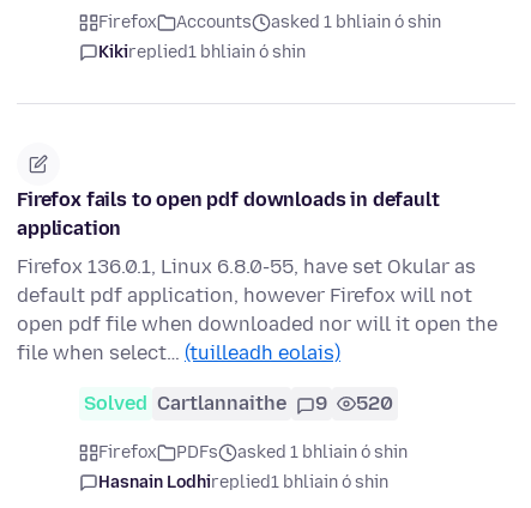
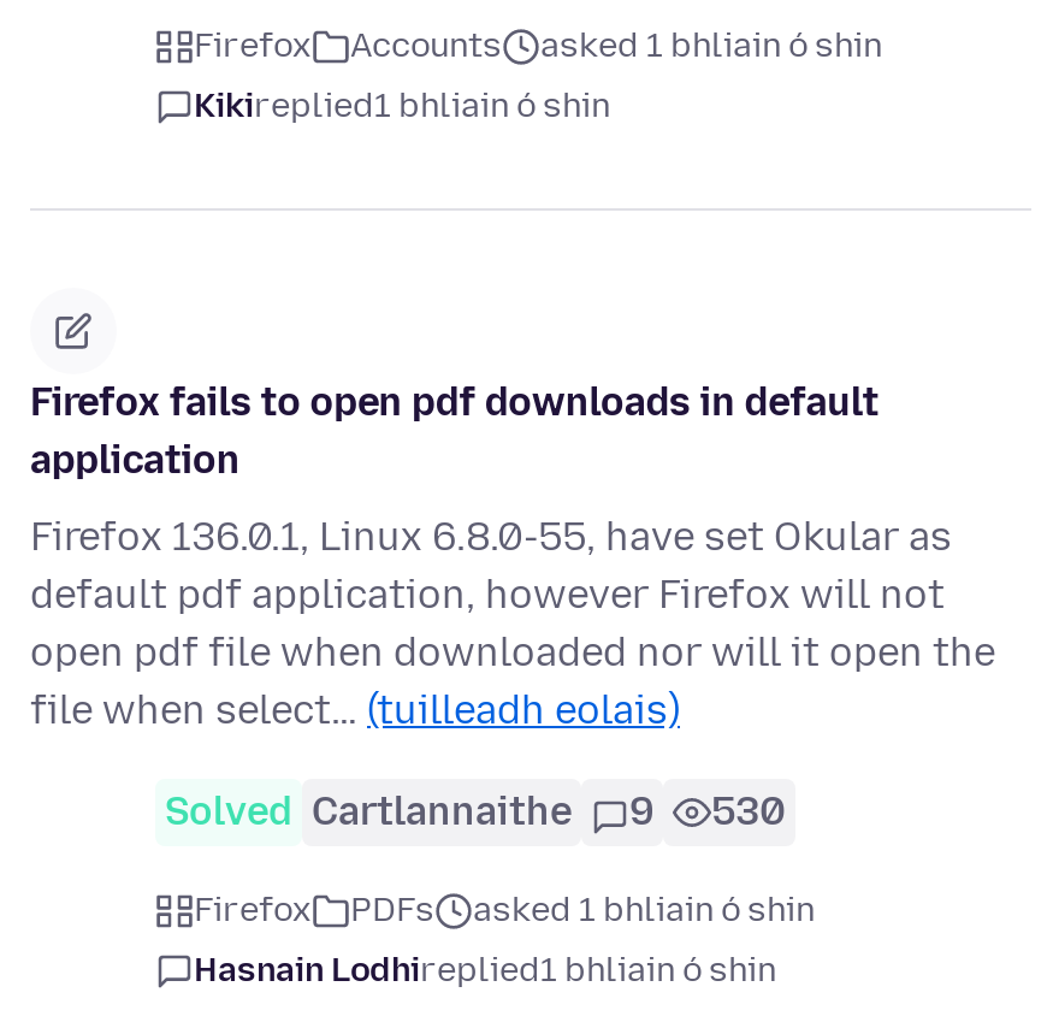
[84,392,393,415] Solved Cartlannaithe 9 520 -> [165,790,786,835] Solved Cartlannaithe 9 530

